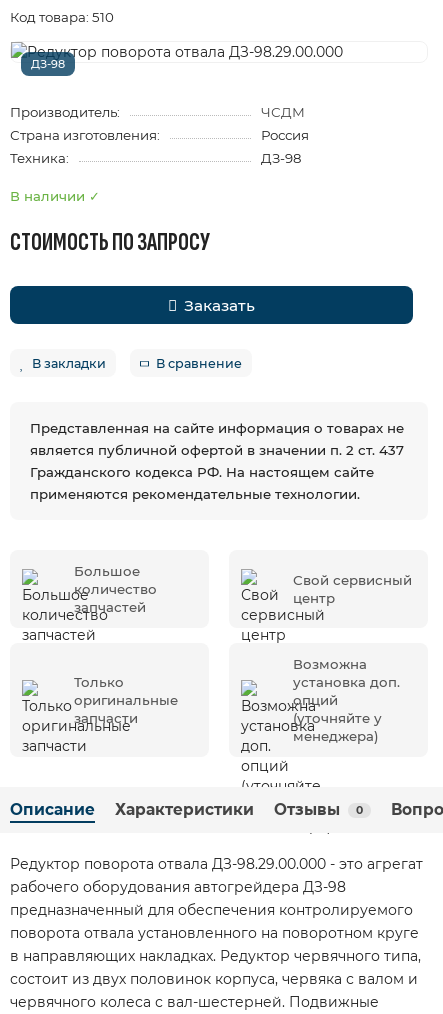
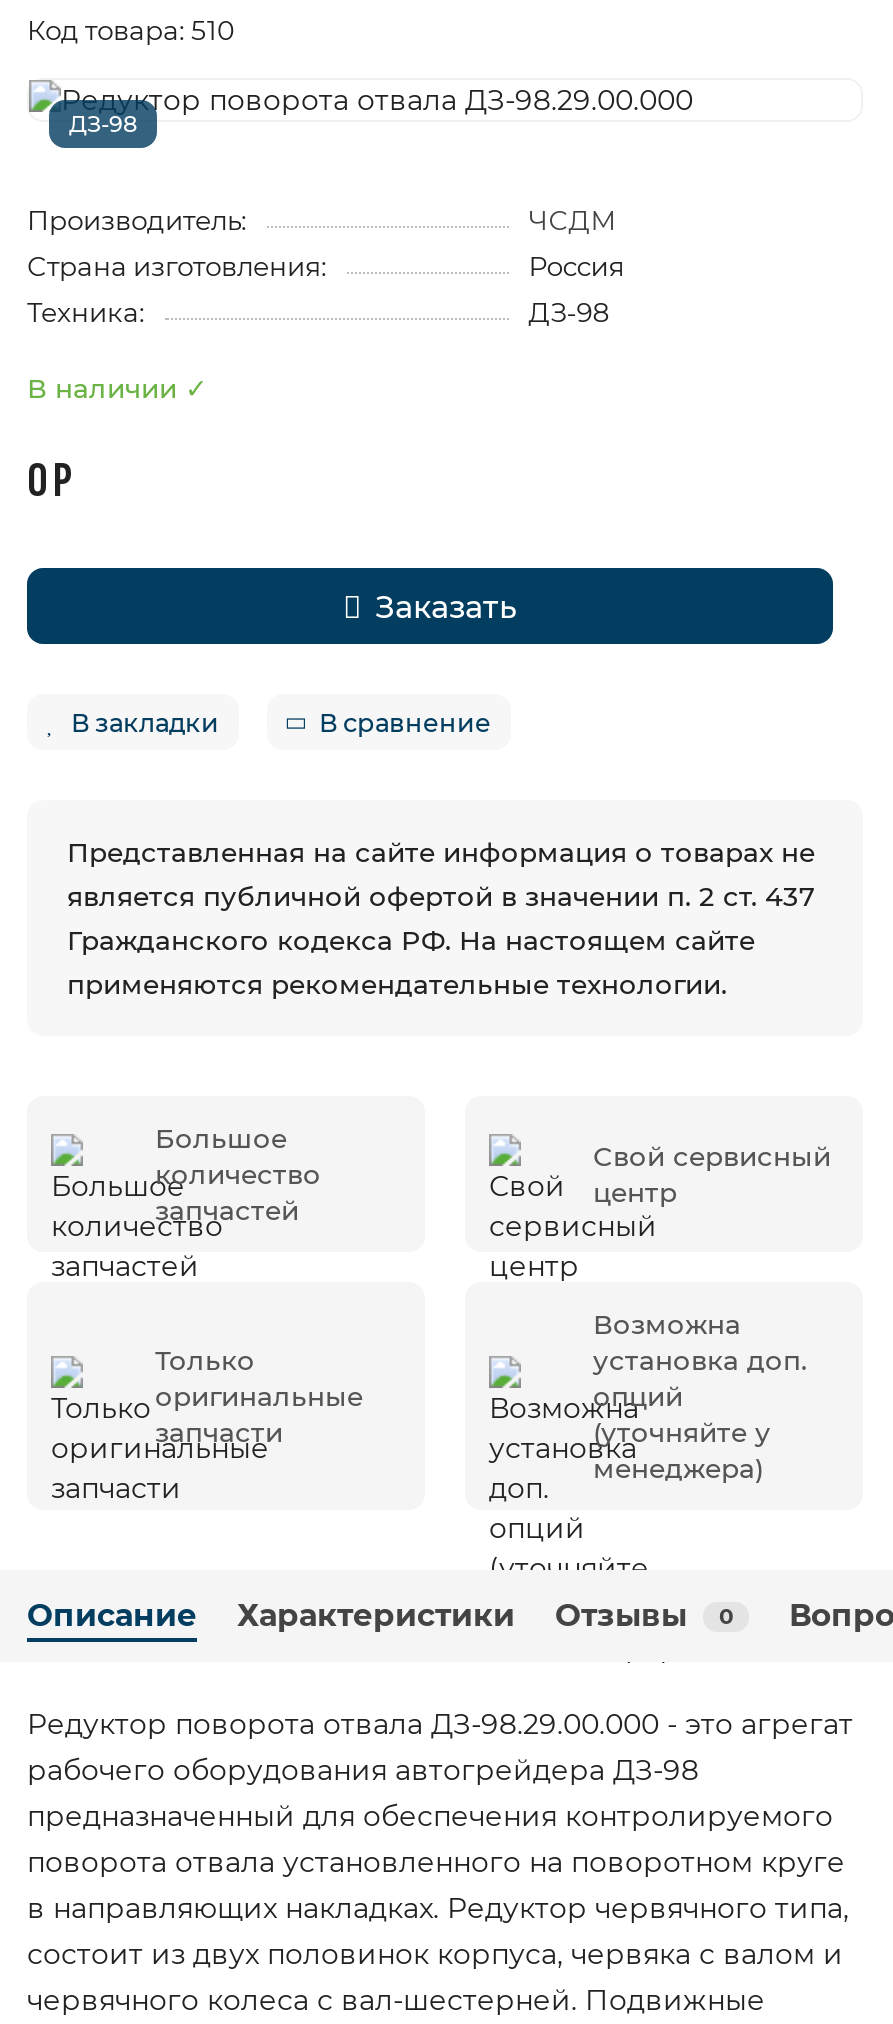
[10,227,210,258] СТОИМОСТЬ ПО ЗАПРОСУ -> [27,450,73,512] 0 Р

